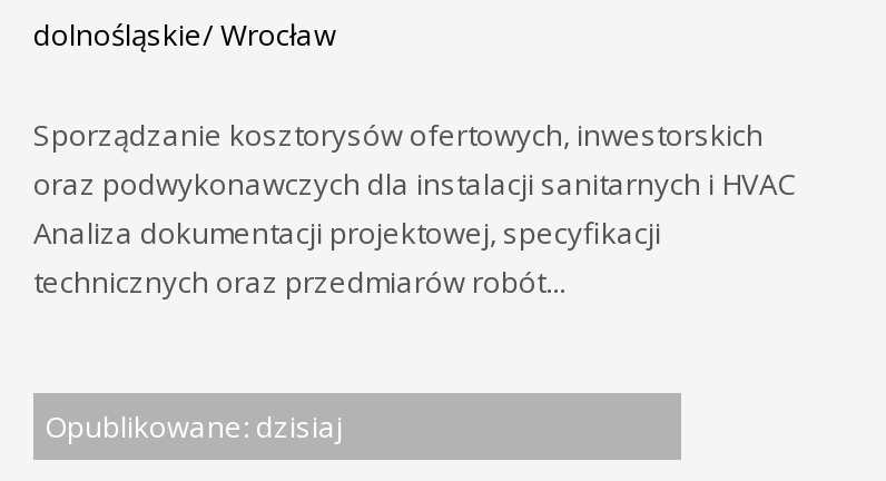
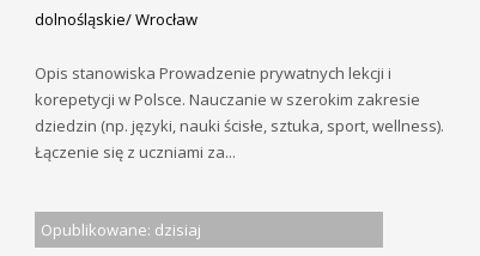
[33,115,795,302] Sporządzanie kosztorysów ofertowych, inwestorskich | oraz podwykonawczych dla instalacji sanitarnych i HVAC | Analiza dokumentacji projektowej, specyfikacji | technicznych oraz przedmiarów robót... -> [35,62,444,162] Opis stanowiska Prowadzenie prywatnych lekcji i | korepetycji w Polsce. Nauczanie w szerokim zakresie | dziedzin (np. języki, nauki ścisłe, sztuka, sport, wellness). | Łączenie się z uczniami za...

